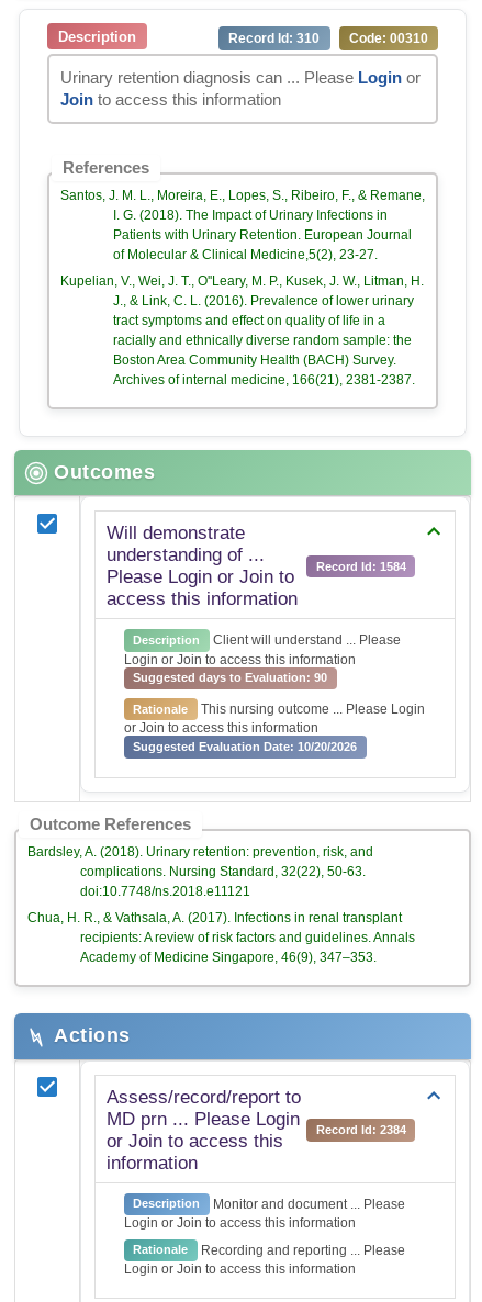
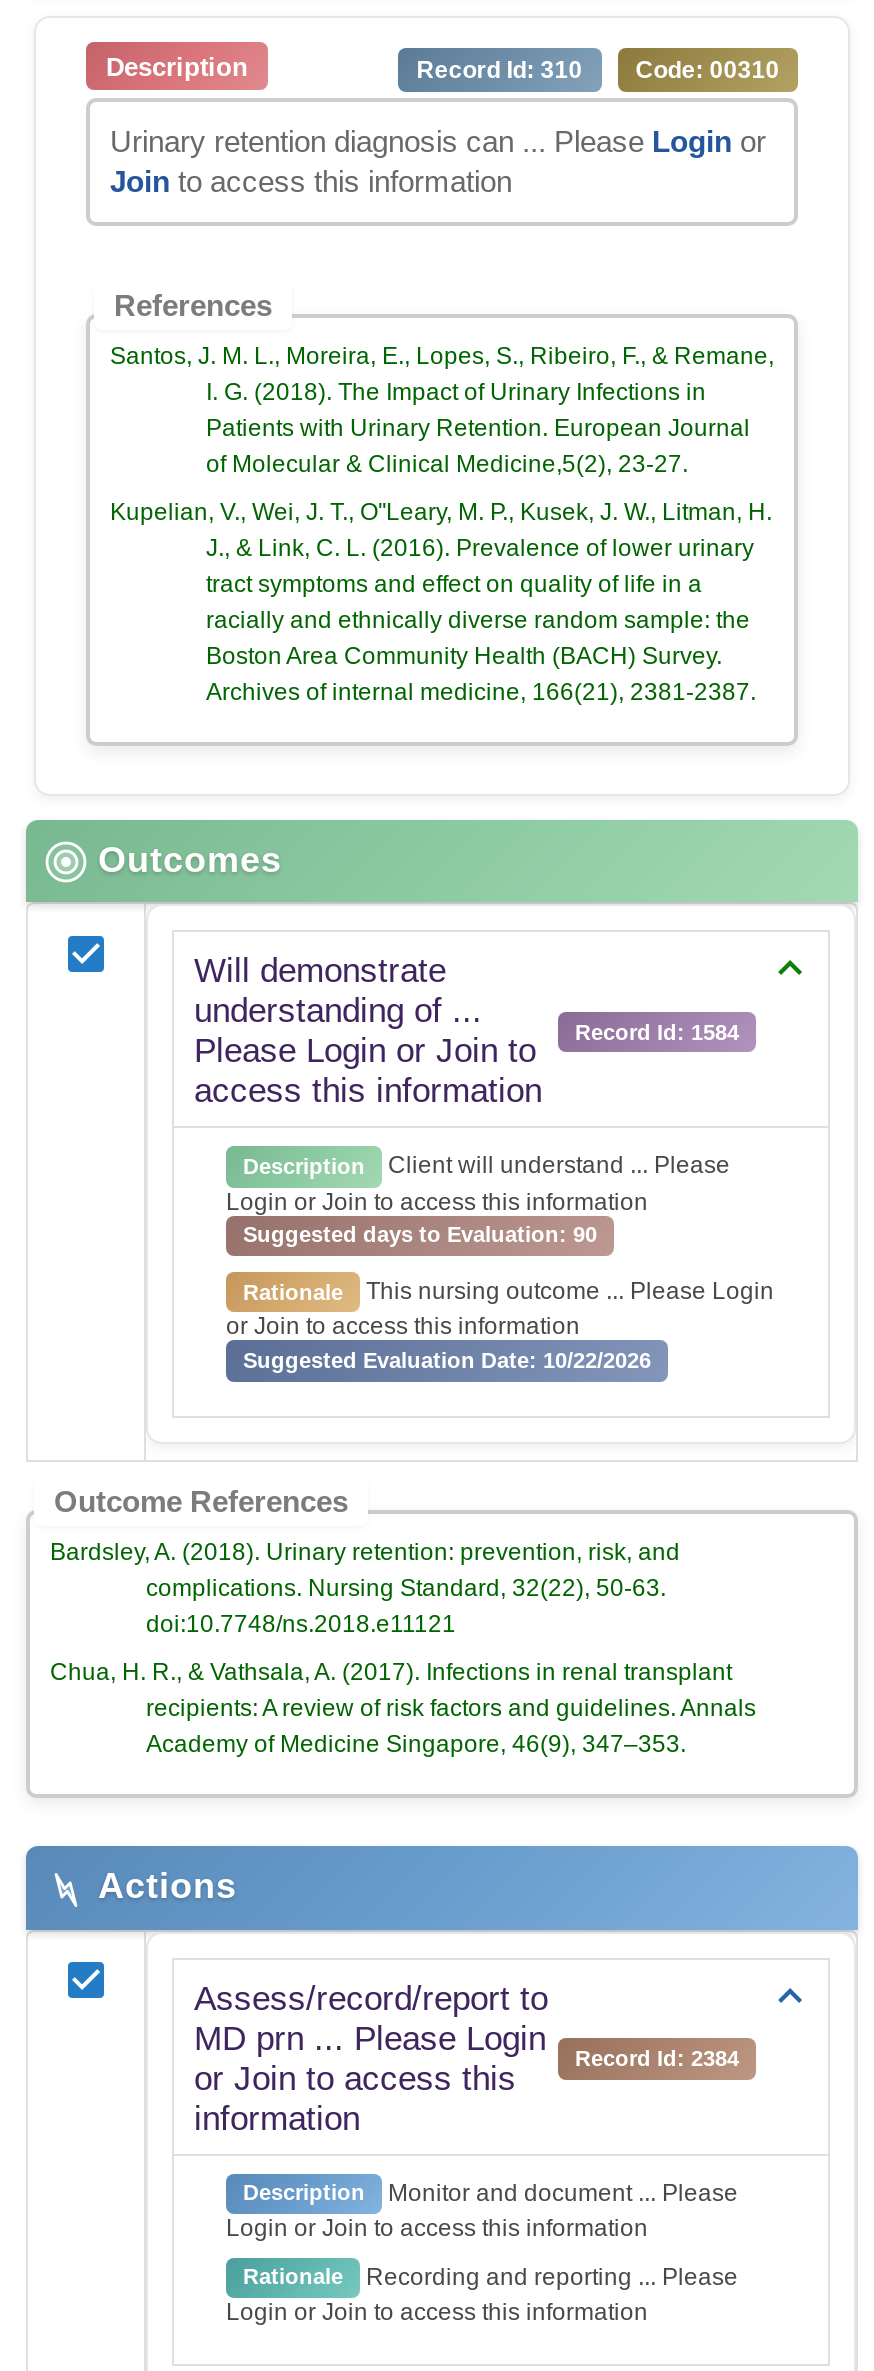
[133,740,357,753] Suggested Evaluation Date: 10/20/2026 -> [243,1348,651,1372] Suggested Evaluation Date: 10/22/2026

